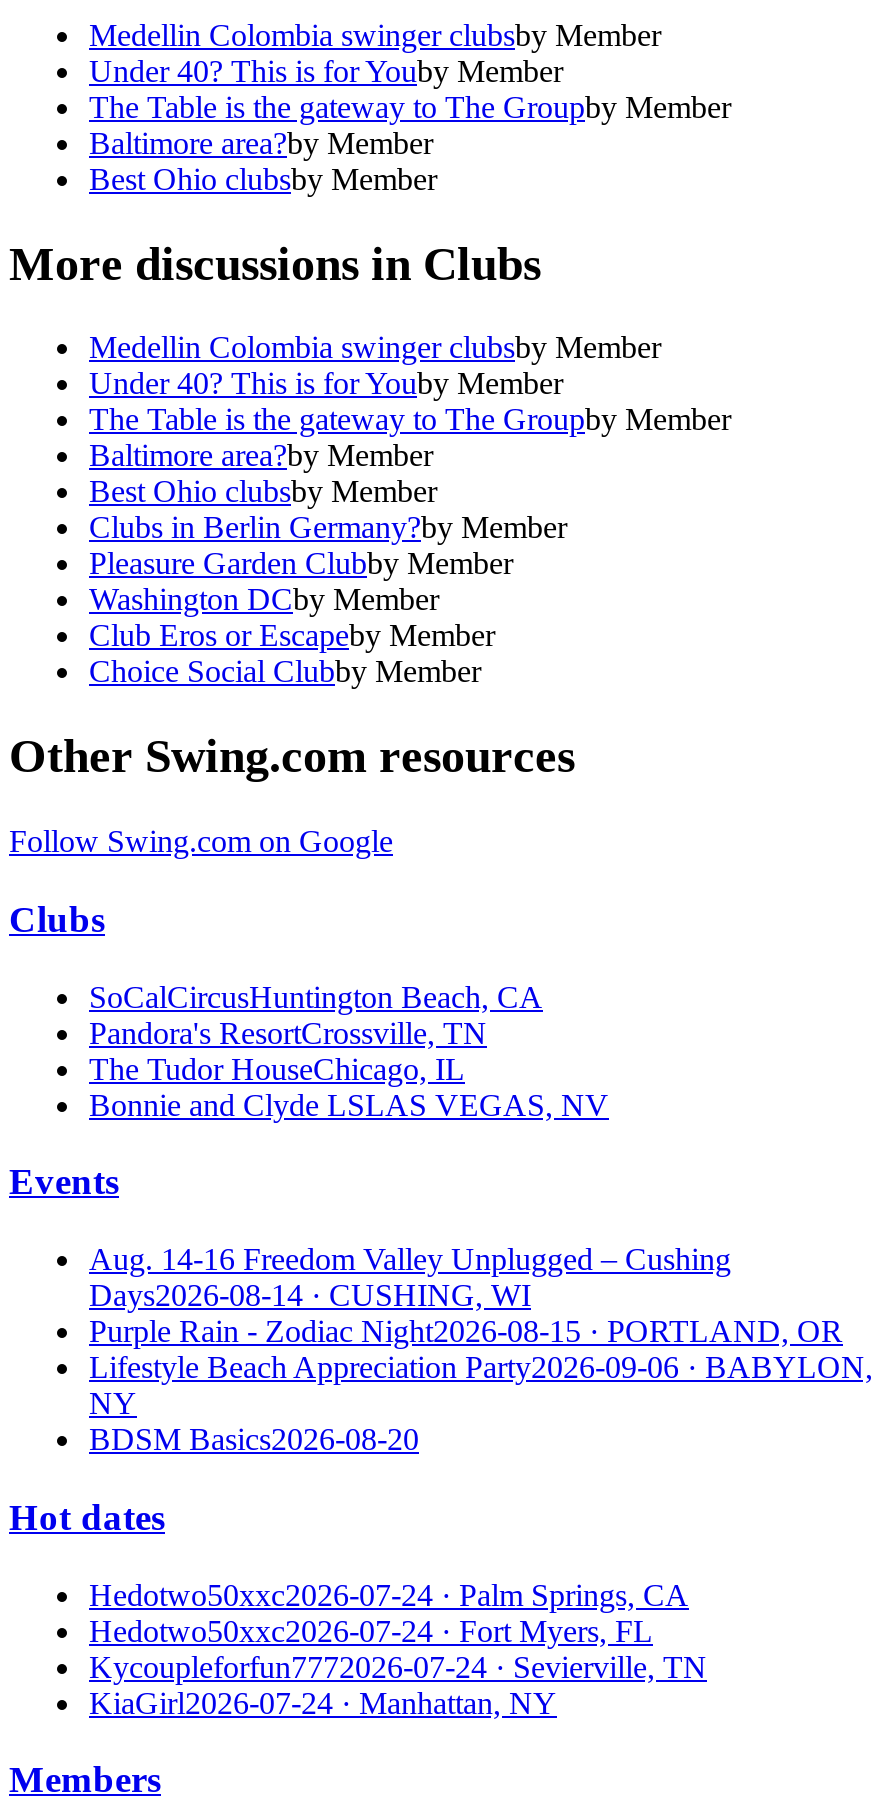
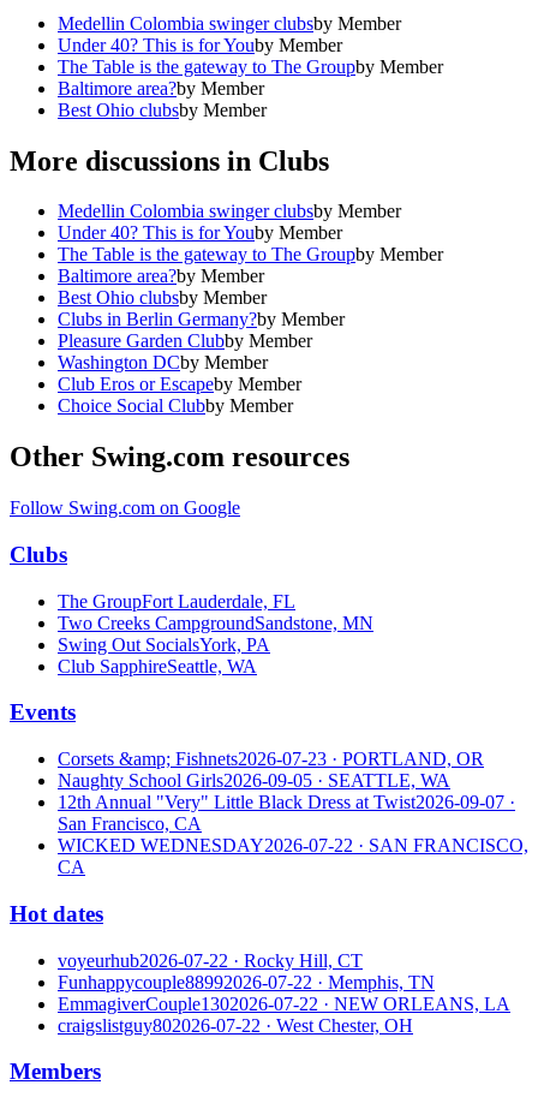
[89,979,609,1121] SoCalCircusHuntington Beach, CA | Pandora's ResortCrossville, TN | The Tudor HouseChicago, IL | Bonnie and Clyde LSLAS VEGAS, NV -> [58,591,373,676] The GroupFort Lauderdale, FL | Two Creeks CampgroundSandstone, MN | Swing Out SocialsYork, PA | Club SapphireSeattle, WA
[89,1242,873,1456] Aug. 14-16 Freedom Valley Unplugged – Cushing | Days2026-08-14 · CUSHING, WI | Purple Rain - Zodiac Night2026-08-15 · PORTLAND, OR | Lifestyle Beach Appreciation Party2026-09-06 · BABYLON, | NY | BDSM Basics2026-08-20 -> [58,749,528,877] Corsets &amp; Fishnets2026-07-23 · PORTLAND, OR | Naughty School Girls2026-09-05 · SEATTLE, WA | 12th Annual "Very" Little Black Dress at Twist2026-09-07 · | San Francisco, CA | WICKED WEDNESDAY2026-07-22 · SAN FRANCISCO, | CA
[89,1577,707,1719] Hedotwo50xxc2026-07-24 · Palm Springs, CA | Hedotwo50xxc2026-07-24 · Fort Myers, FL | Kycoupleforfun7772026-07-24 · Sevierville, TN | KiaGirl2026-07-24 · Manhattan, NY -> [58,950,510,1035] voyeurhub2026-07-22 · Rocky Hill, CT | Funhappycouple88992026-07-22 · Memphis, TN | EmmagiverCouple1302026-07-22 · NEW ORLEANS, LA | craigslistguy802026-07-22 · West Chester, OH

